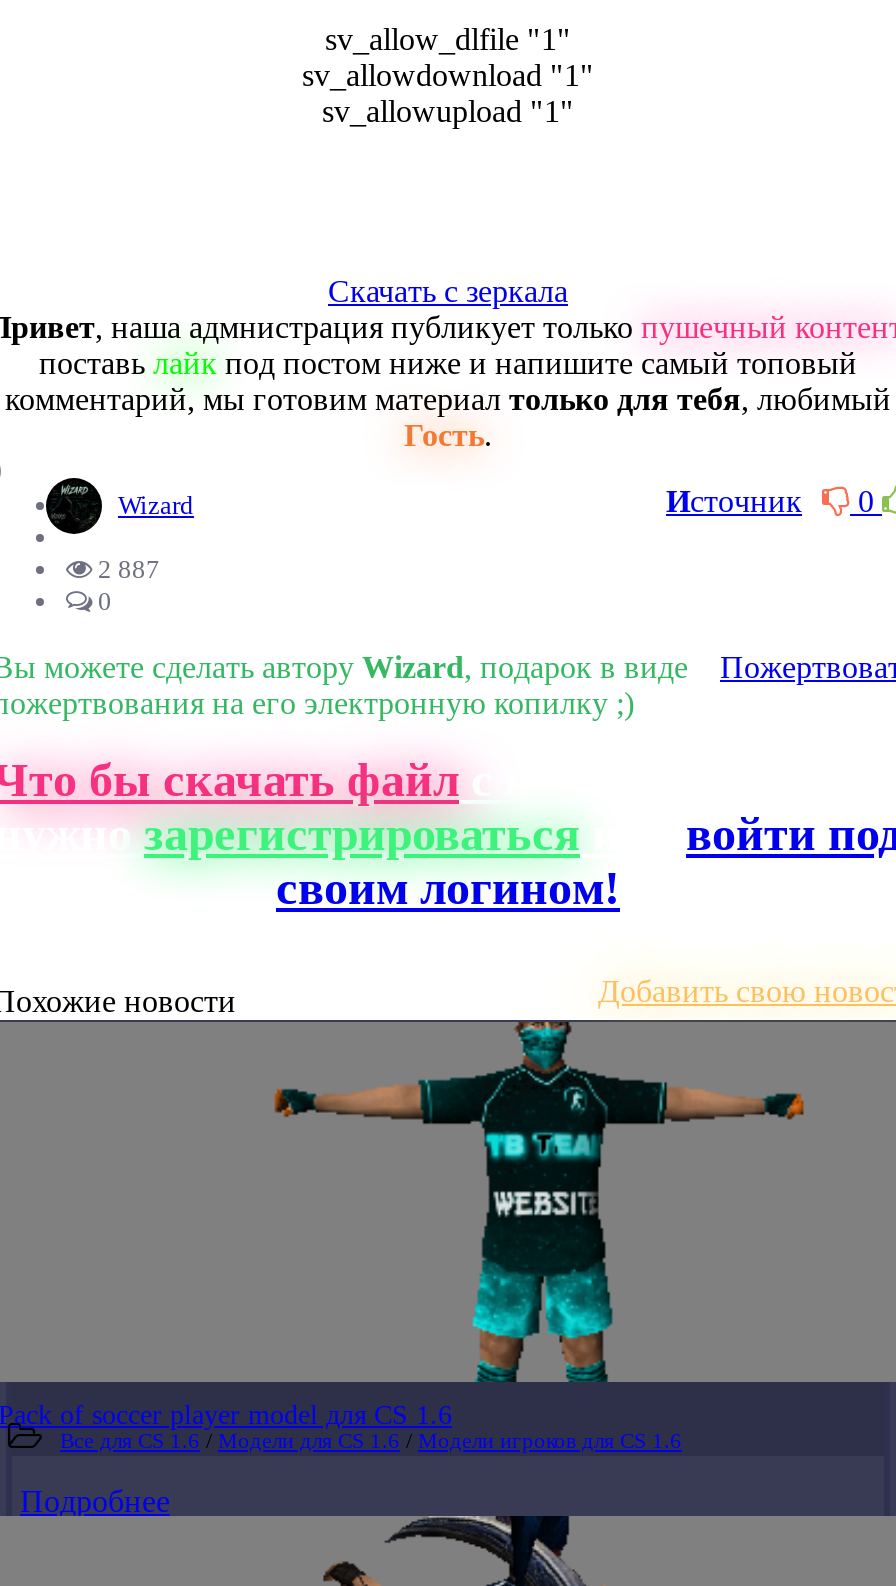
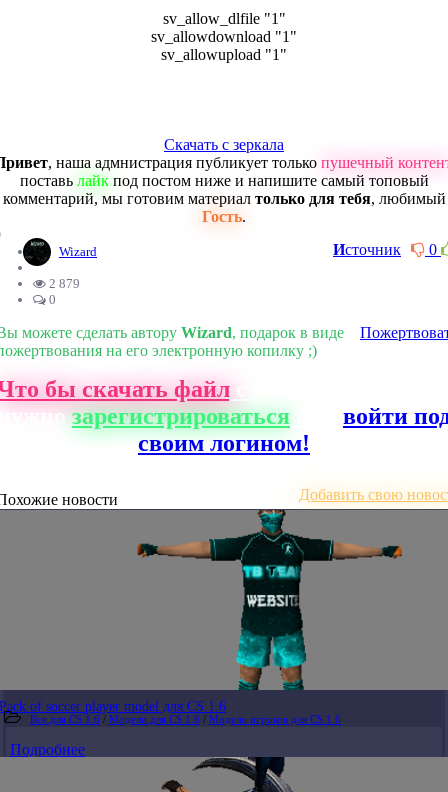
[92,553,160,583] 2 887 -> [46,275,80,290] 2 879

